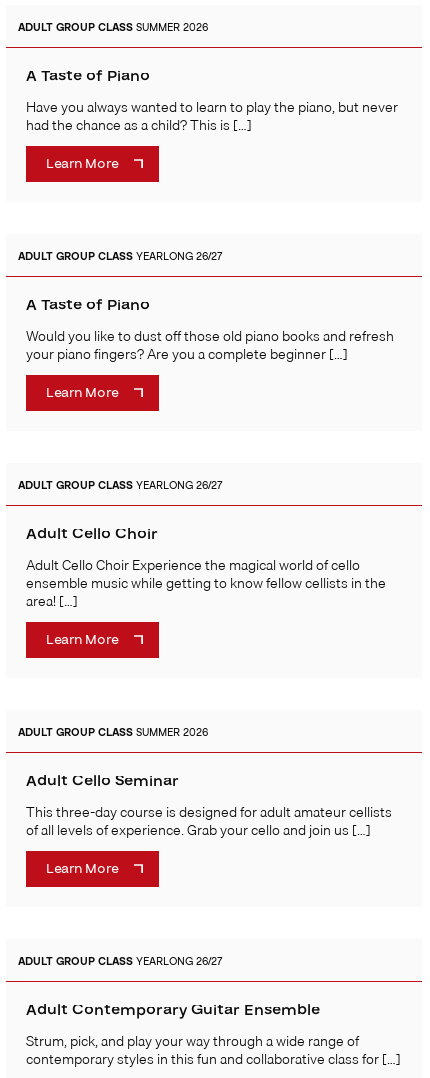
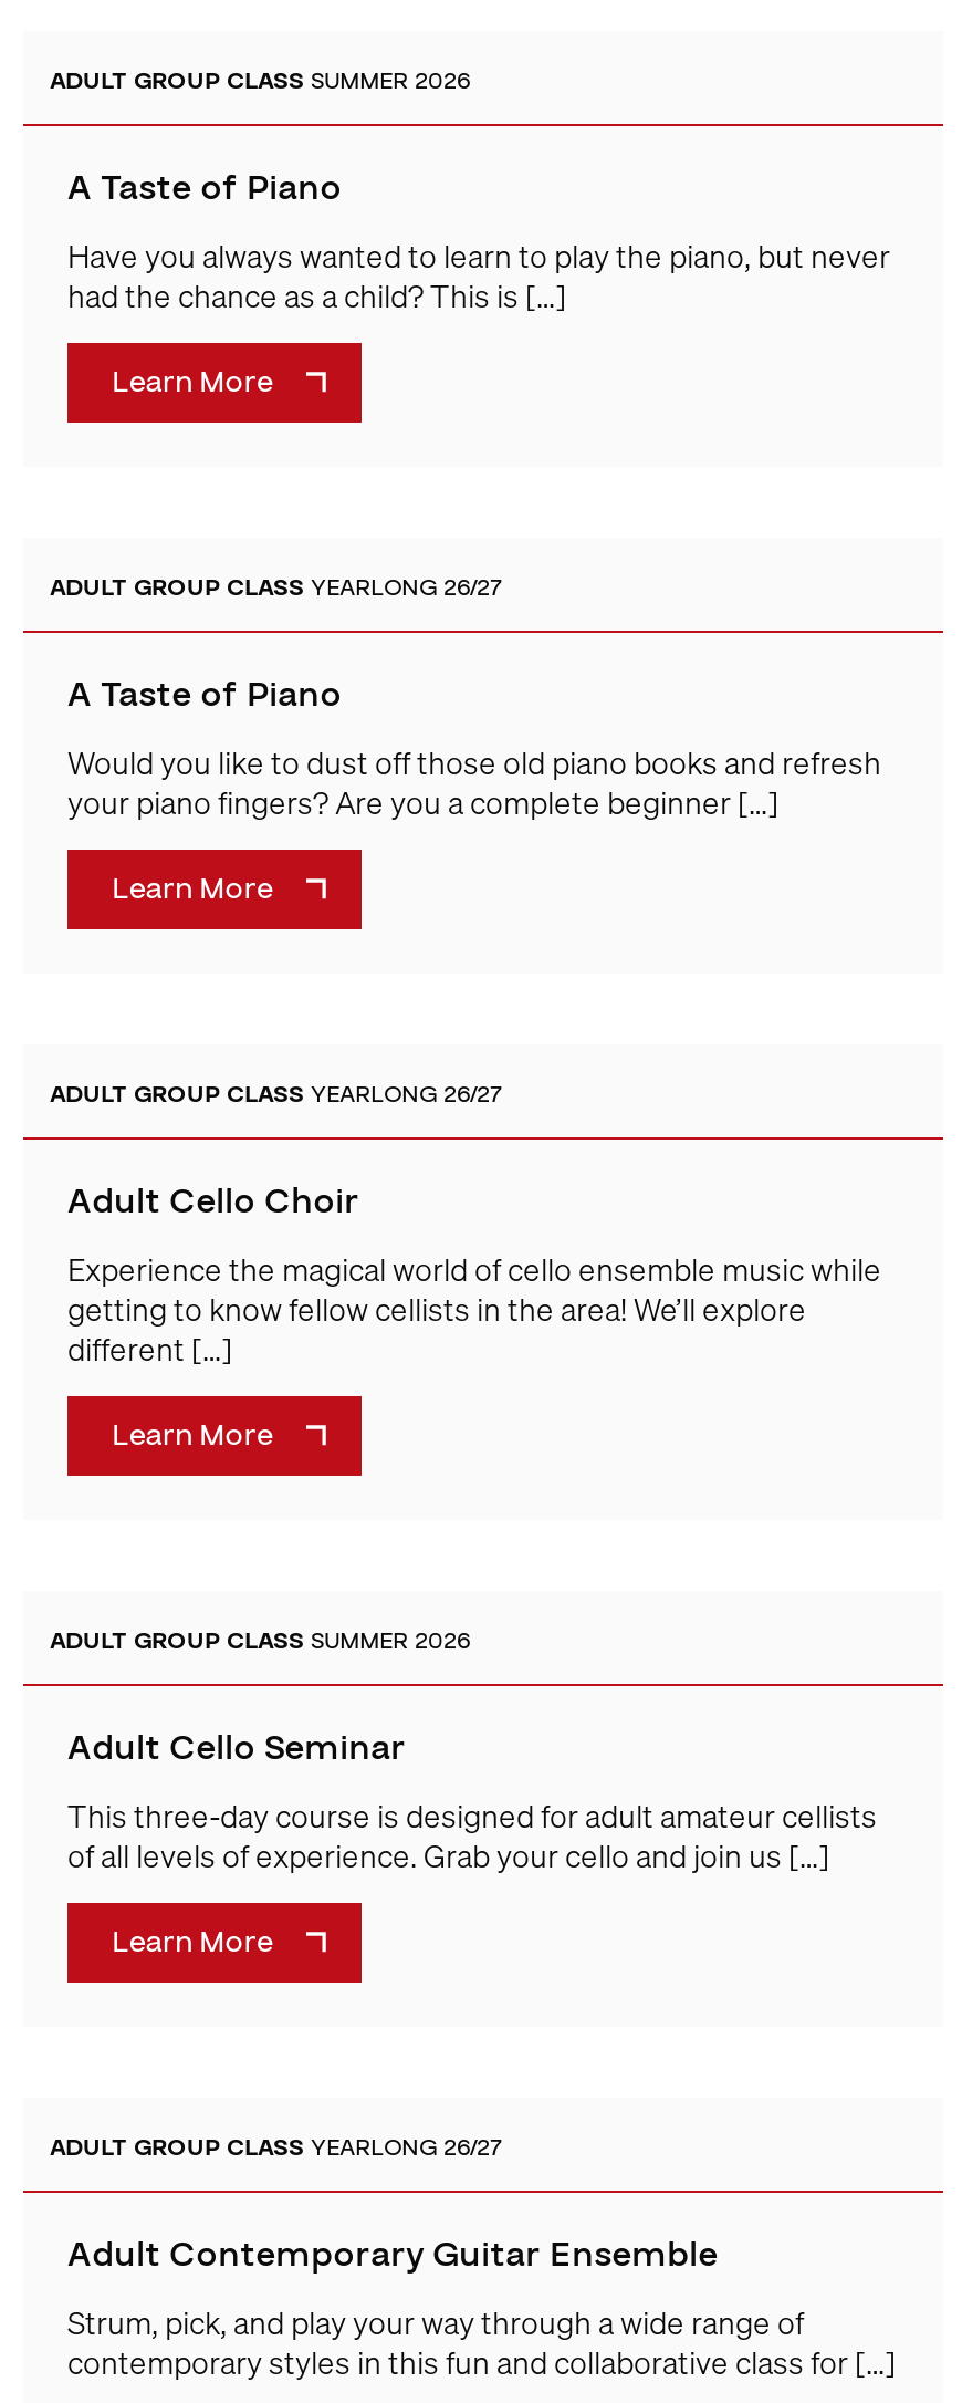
[26,554,386,612] Adult Cello Choir Experience the magical world of cello | ensemble music while getting to know fellow cellists in the | area! […] -> [67,1245,881,1373] Experience the magical world of cello ensemble music while | getting to know fellow cellists in the area! We’ll explore | different […]

